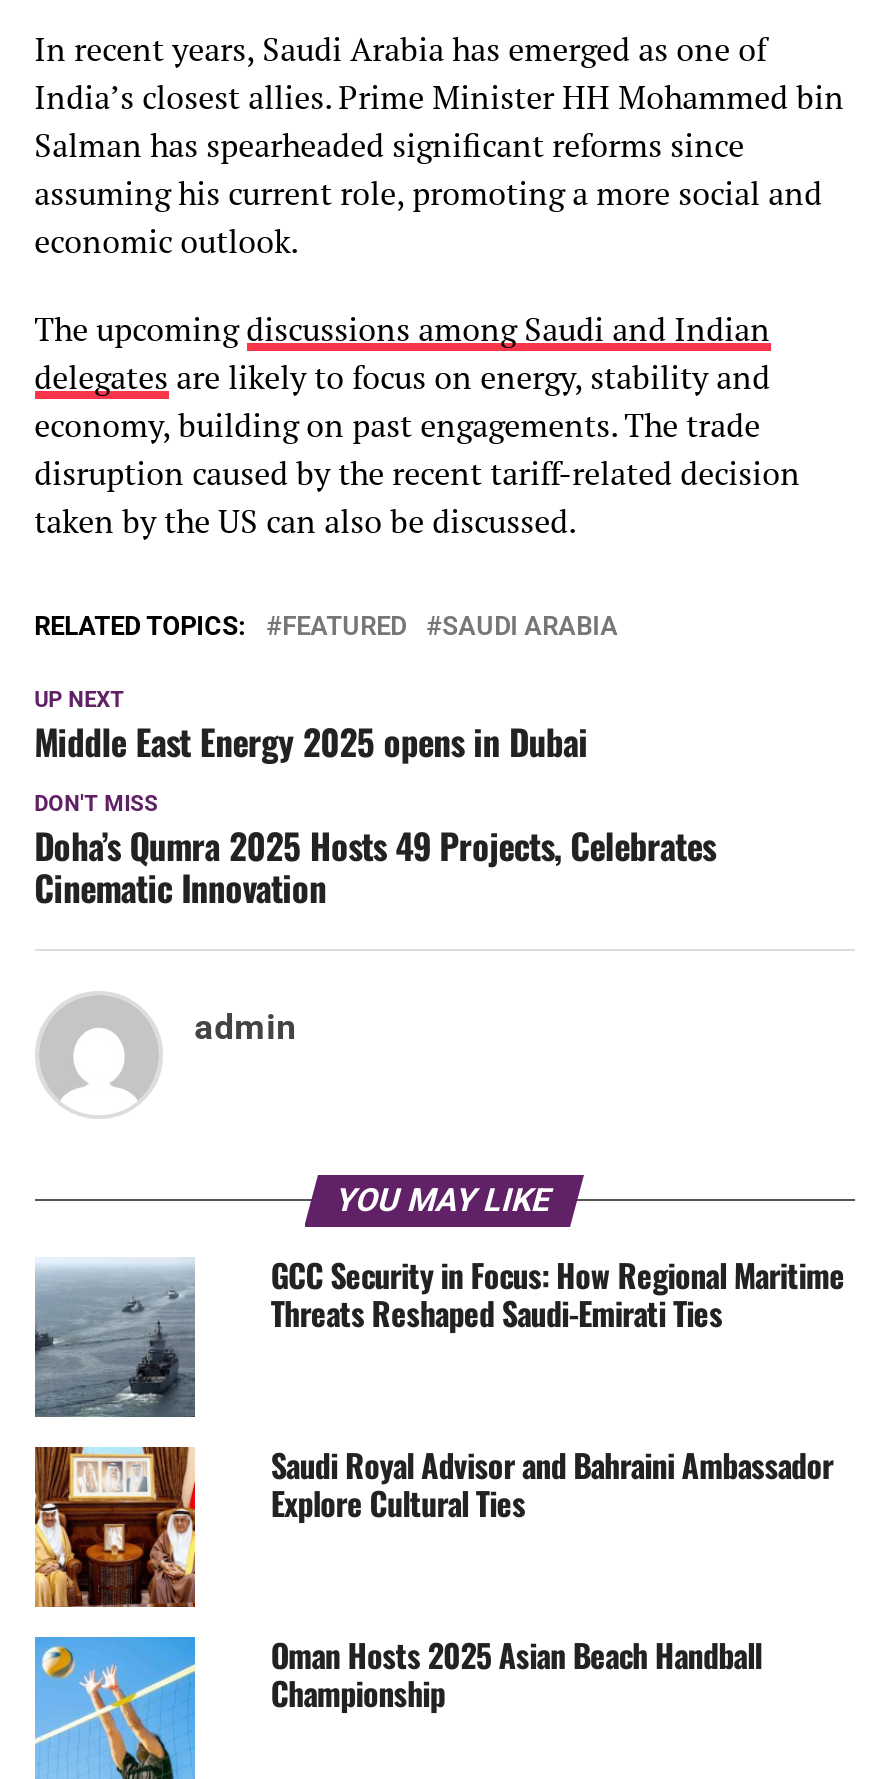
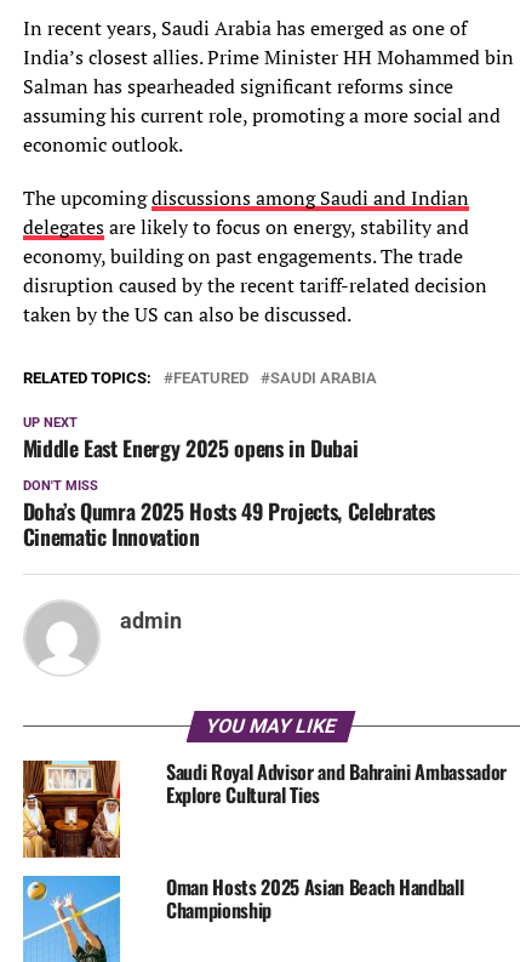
[33,1251,845,1419] [image] | GCC Security in Focus: How Regional Maritime | Threats Reshaped Saudi-Emirati Ties -> none

